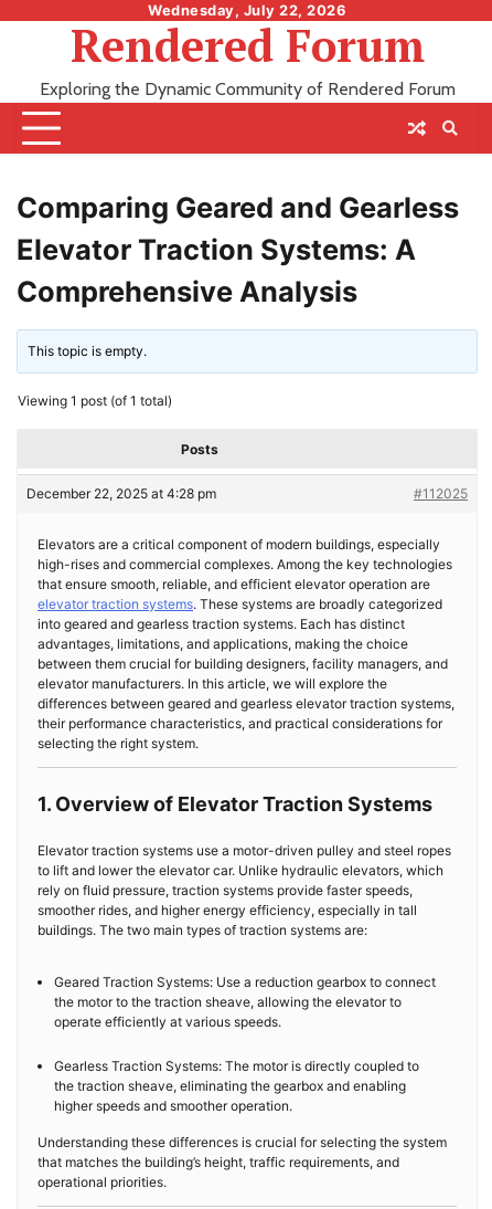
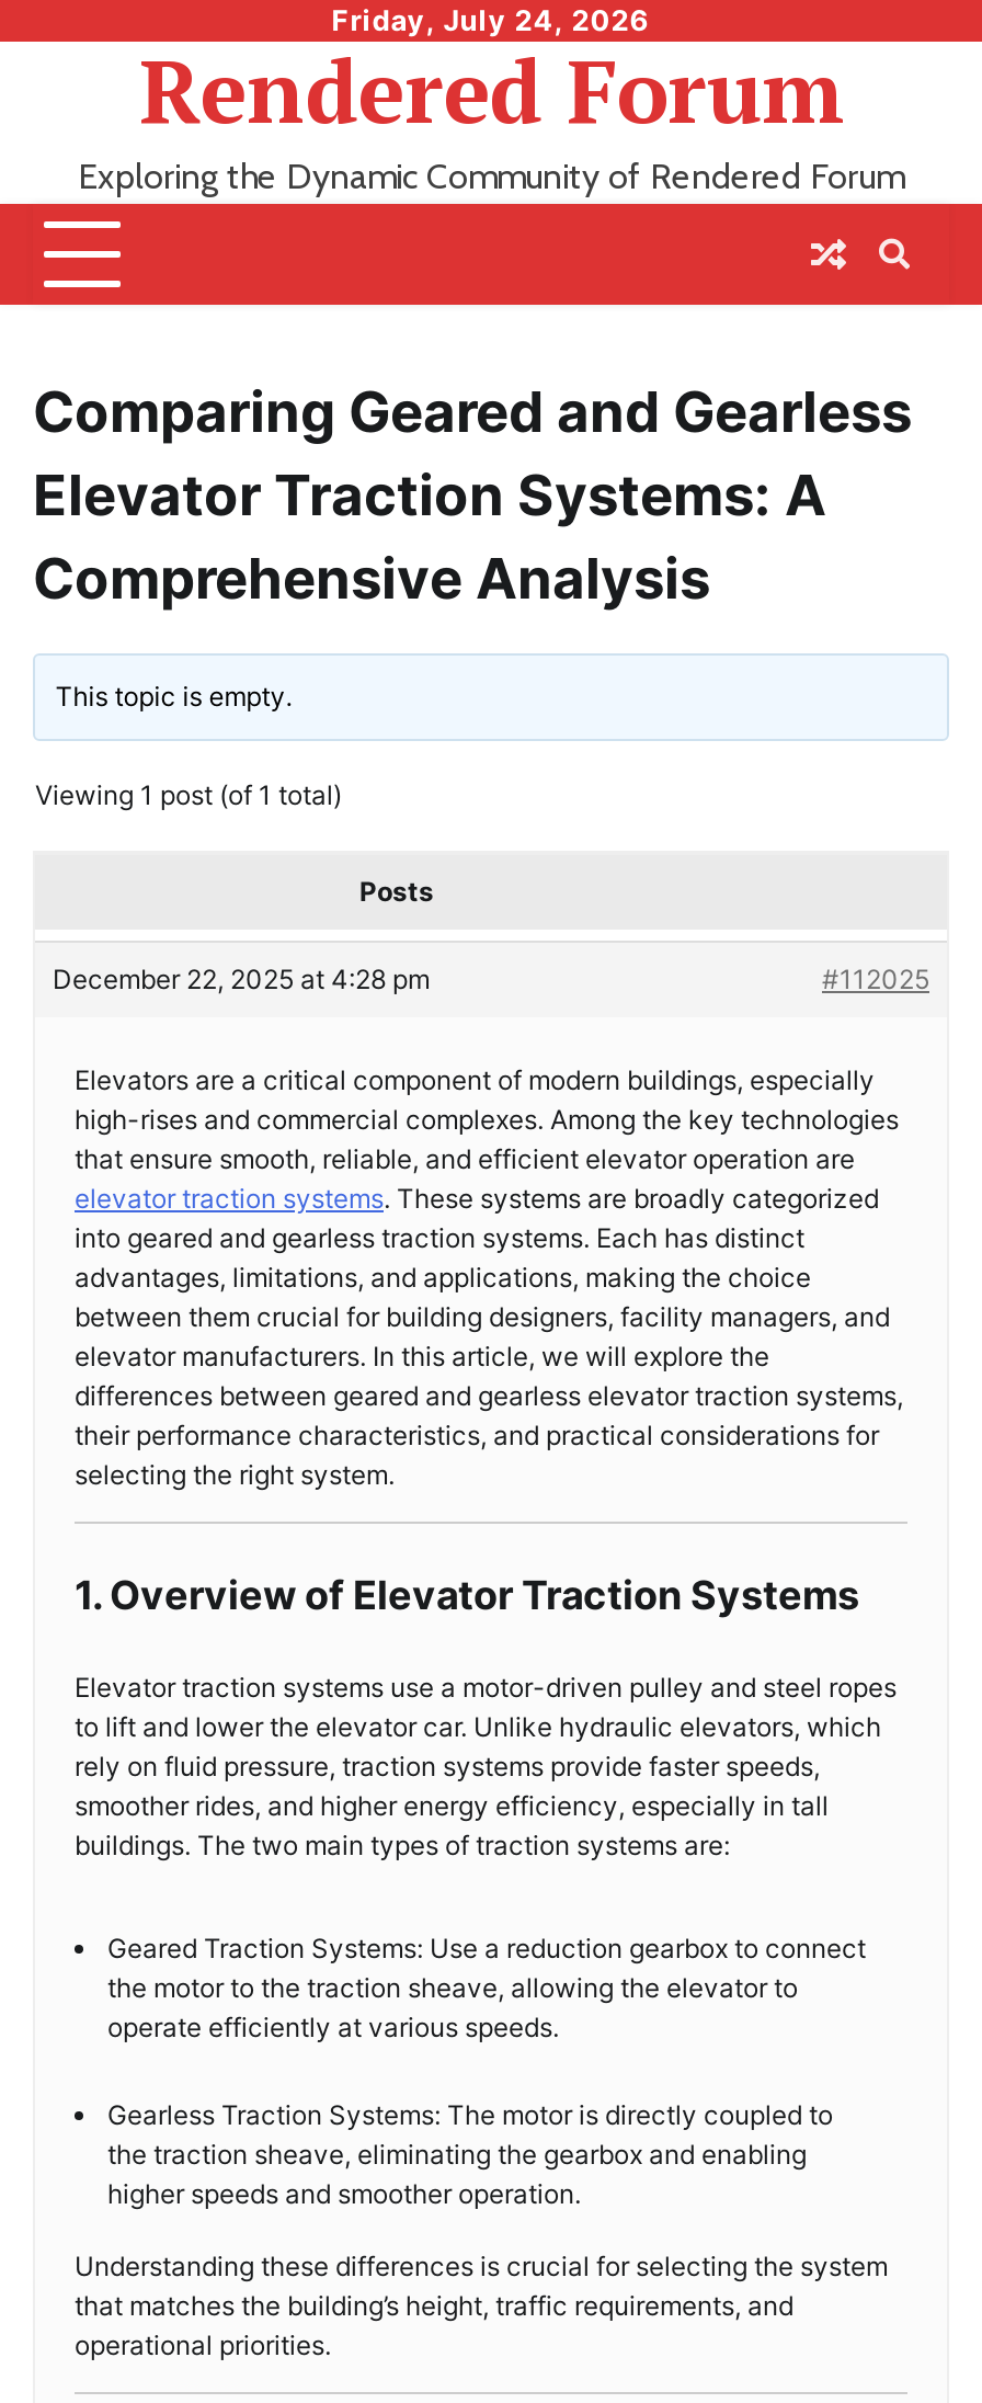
[148,1,346,19] Wednesday, July 22, 2026 -> [331,2,651,37] Friday, July 24, 2026

